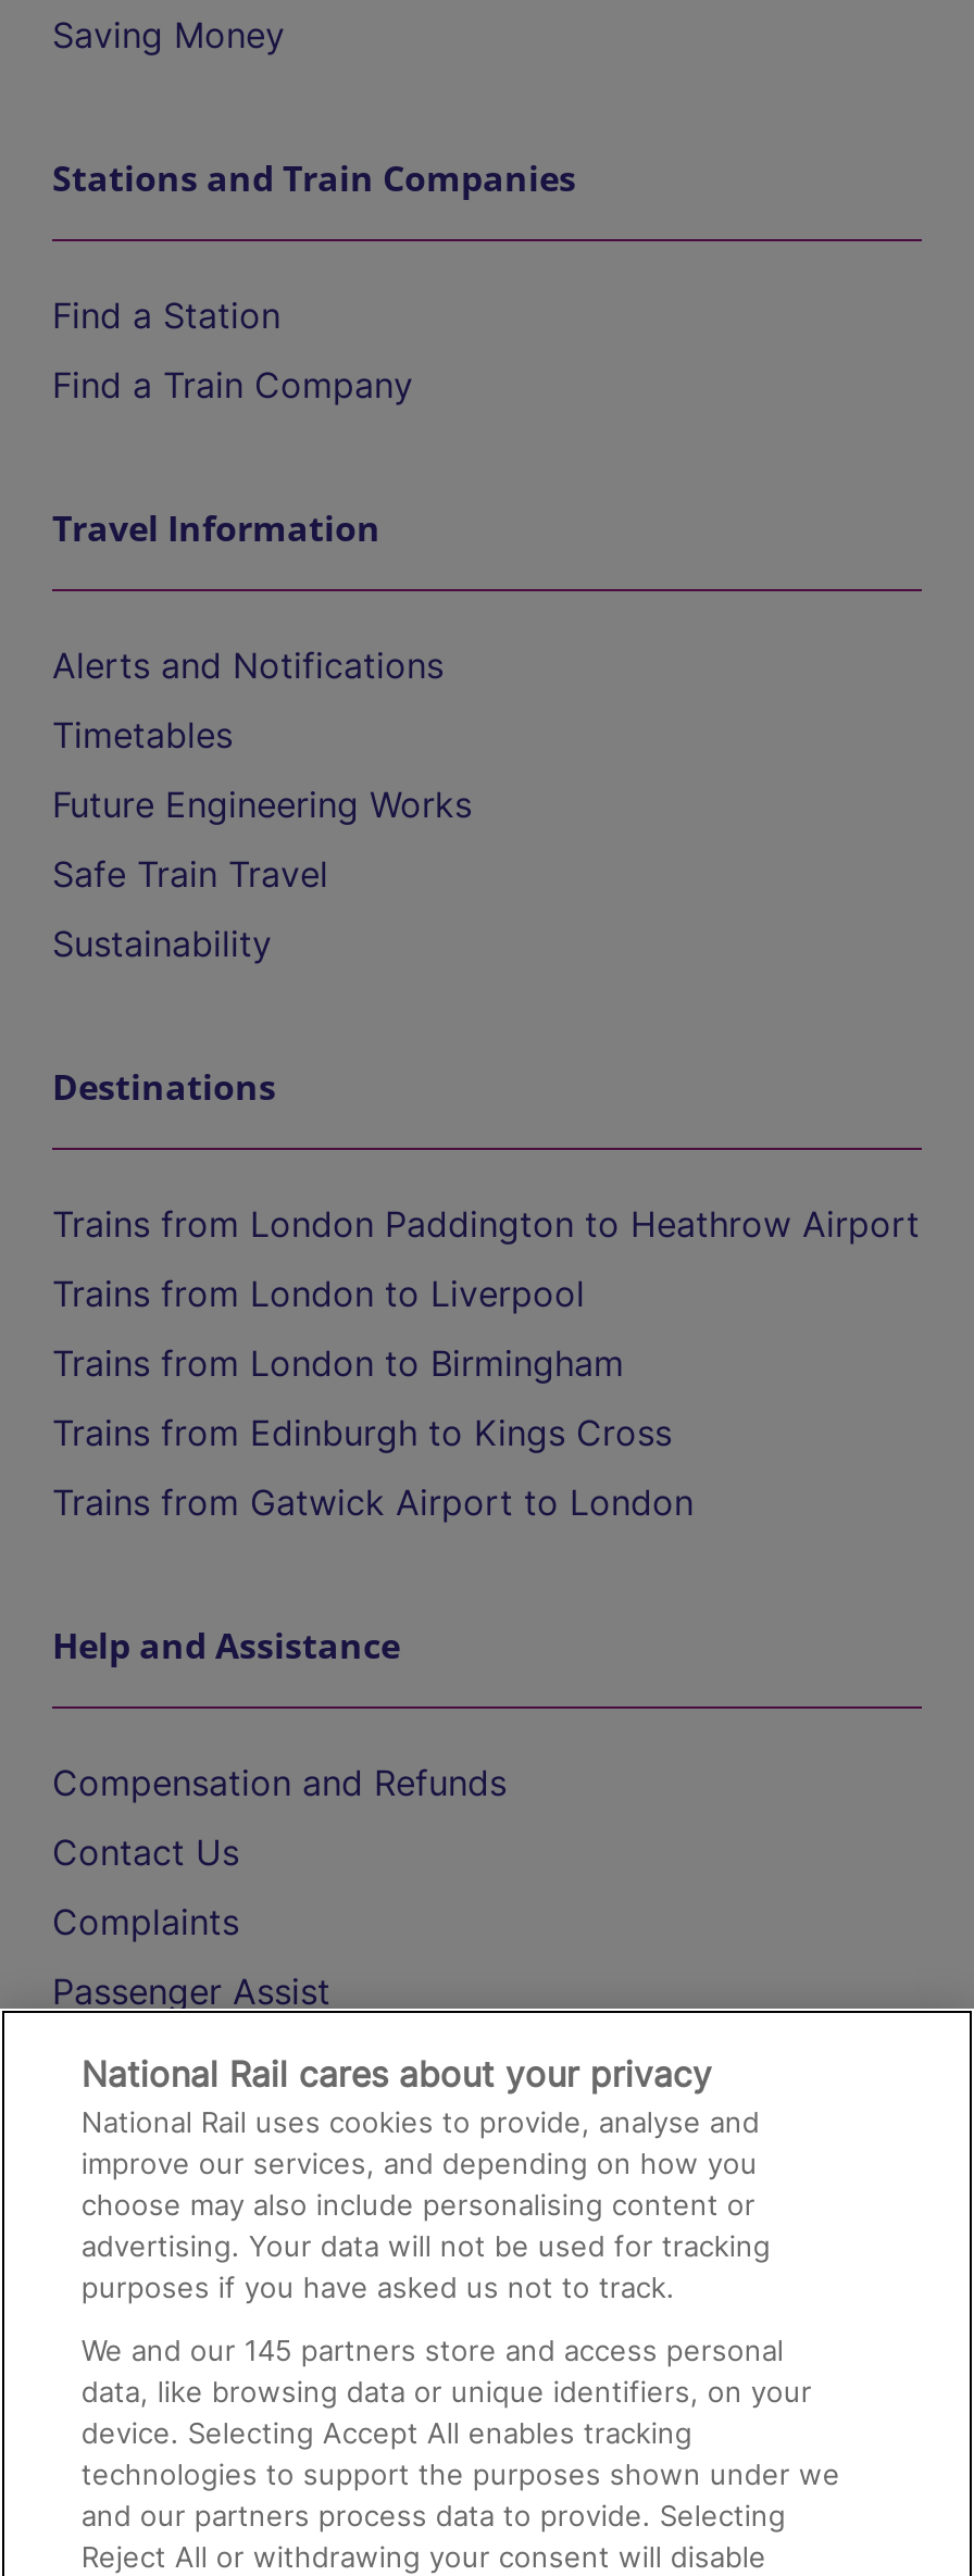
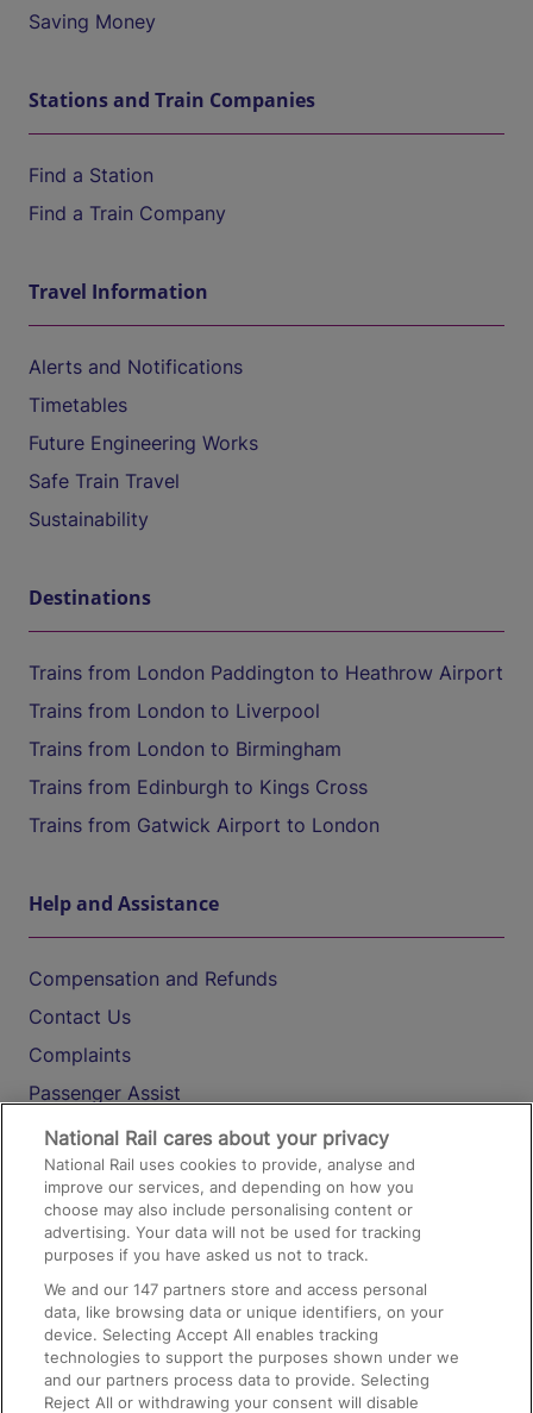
[81,2333,784,2367] We and our 145 partners store and access personal -> [44,1280,428,1299] We and our 147 partners store and access personal

